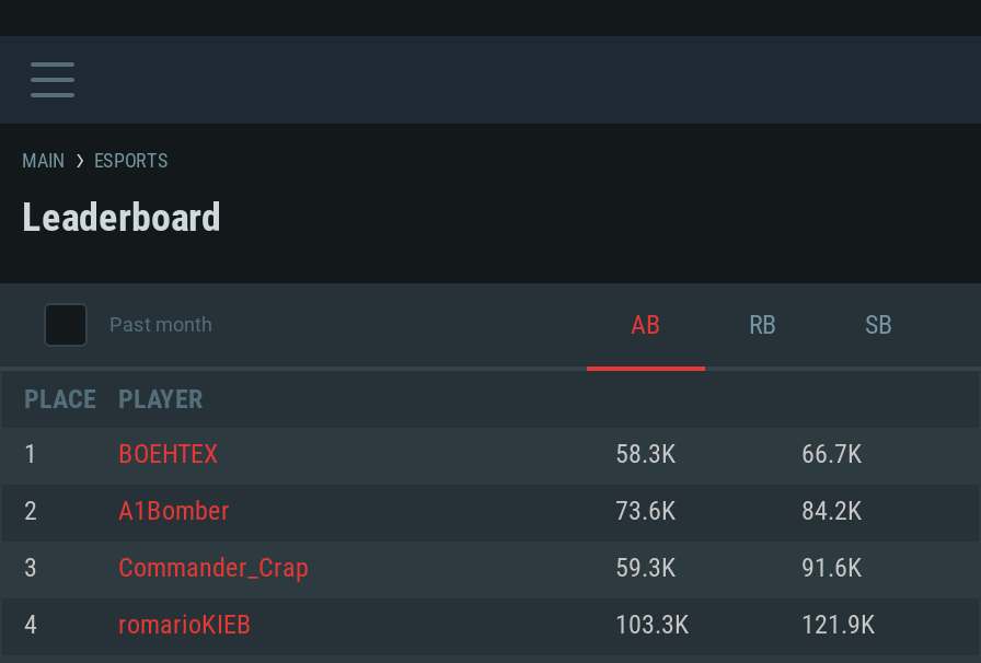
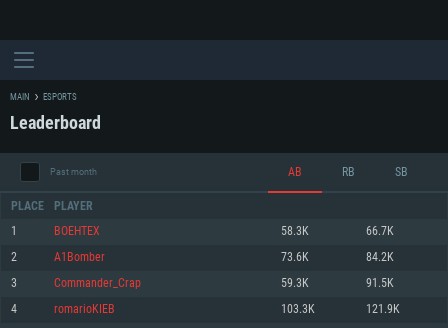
[801,557,863,581] 91.6K -> [366,278,394,289] 91.5K

